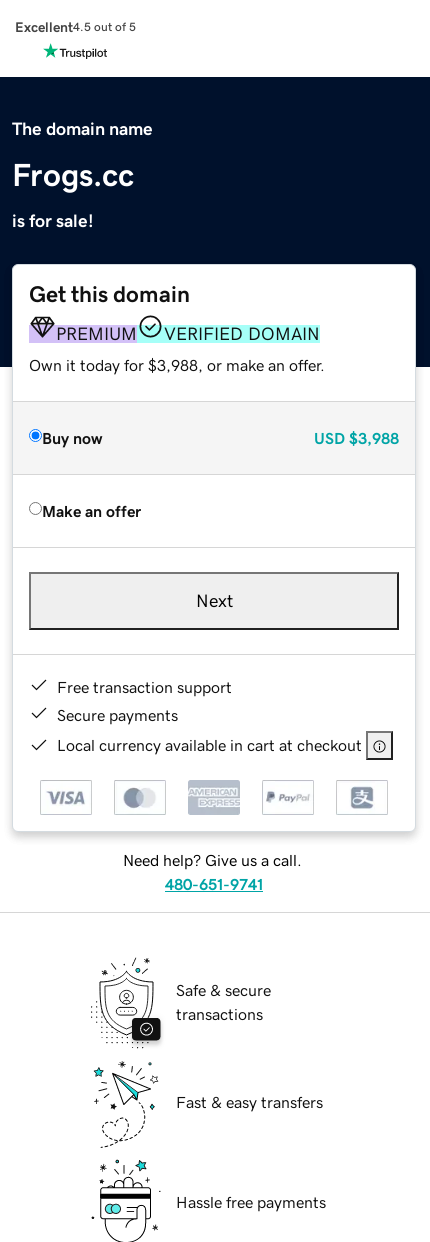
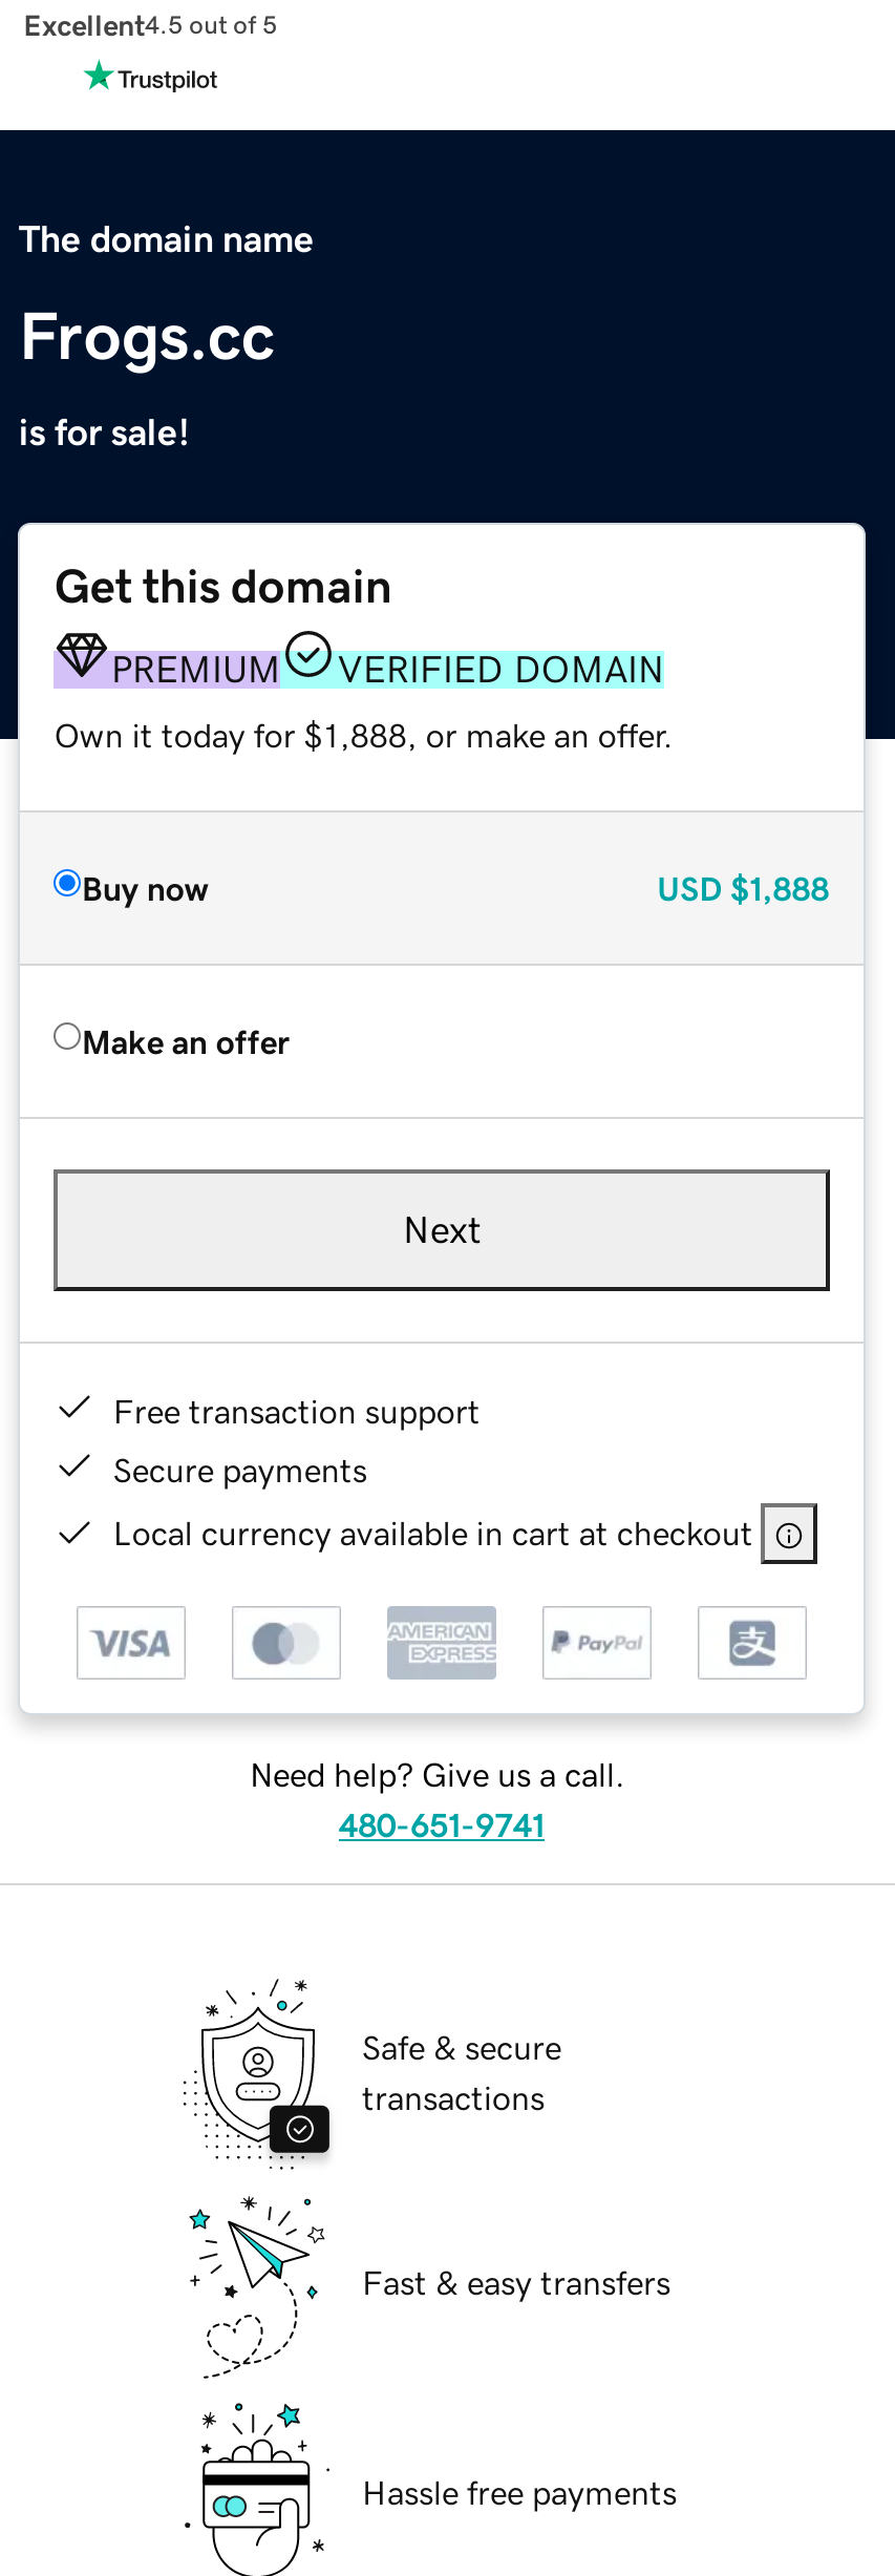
[29,357,325,373] Own it today for $3,988, or make an offer. -> [54,717,673,751] Own it today for $1,888, or make an offer.
[314,430,399,446] USD $3,988 -> [657,870,829,904] USD $1,888

